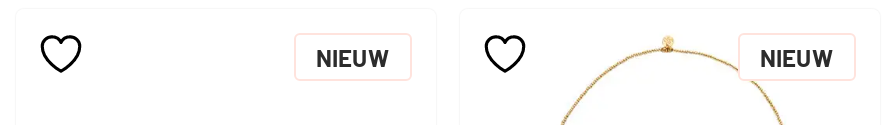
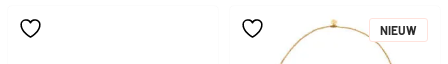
[316,43,390,71] NIEUW -> none

